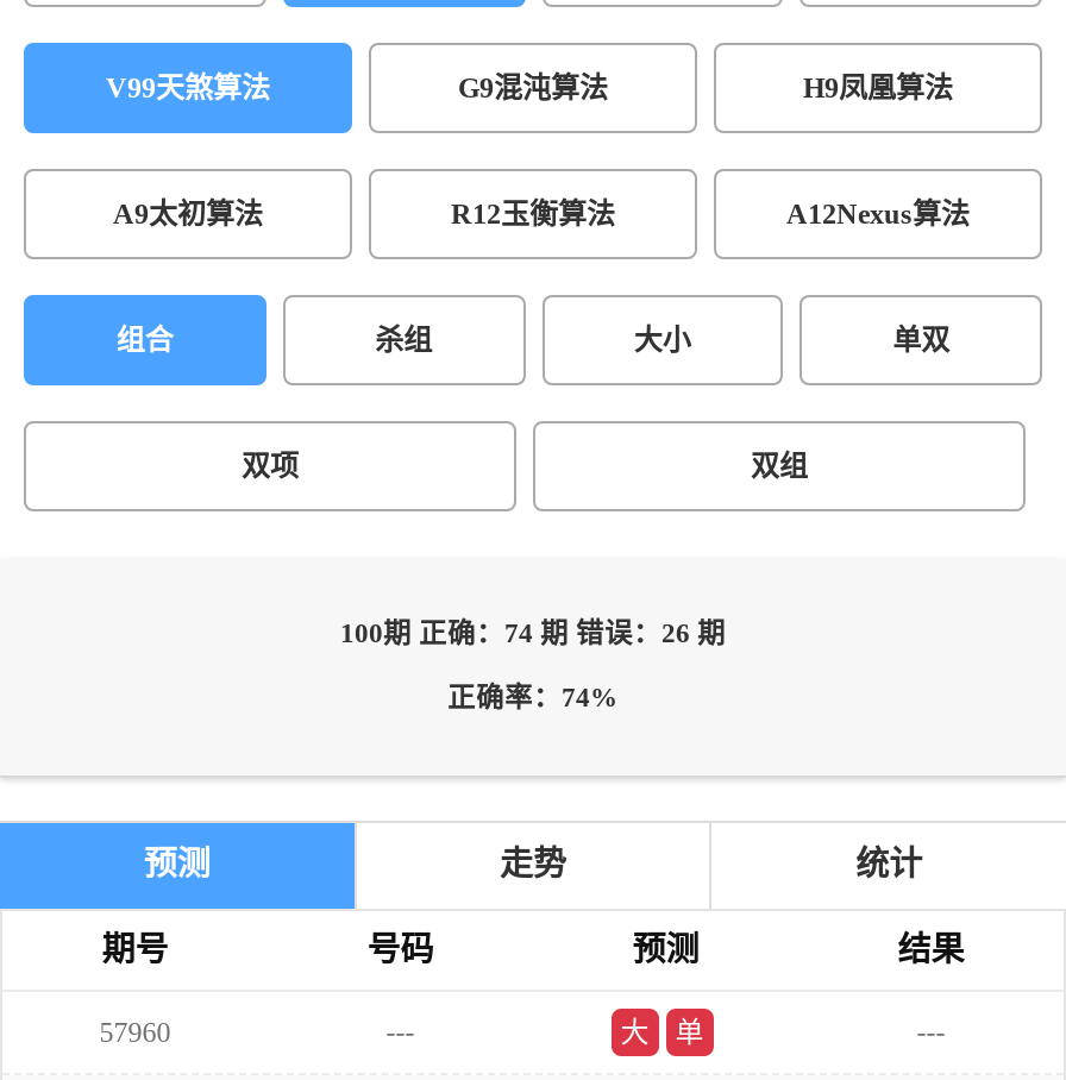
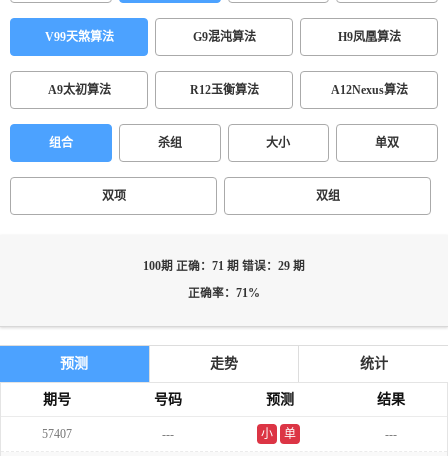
[340,619,726,649] 100期 正确：74 期 错误：26 期 -> [143,260,305,273] 100期 正确：71 期 错误：29 期
[447,683,619,714] 正确率：74% -> [188,287,260,300] 正确率：71%
[99,1016,171,1049] 57960 -> [42,427,72,441] 57407
[621,1016,649,1049] 大 -> [261,427,273,441] 小

